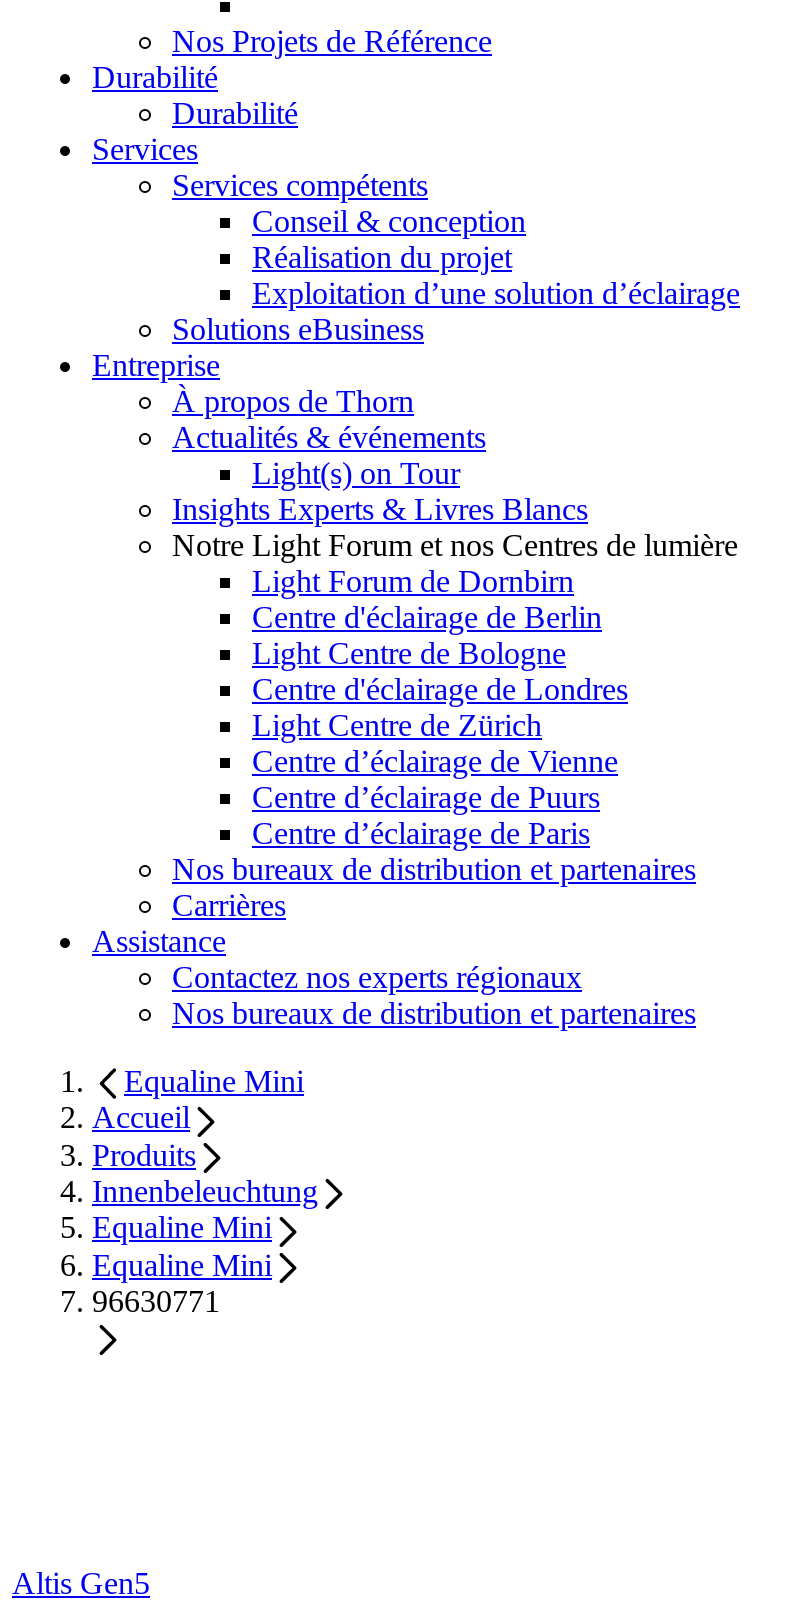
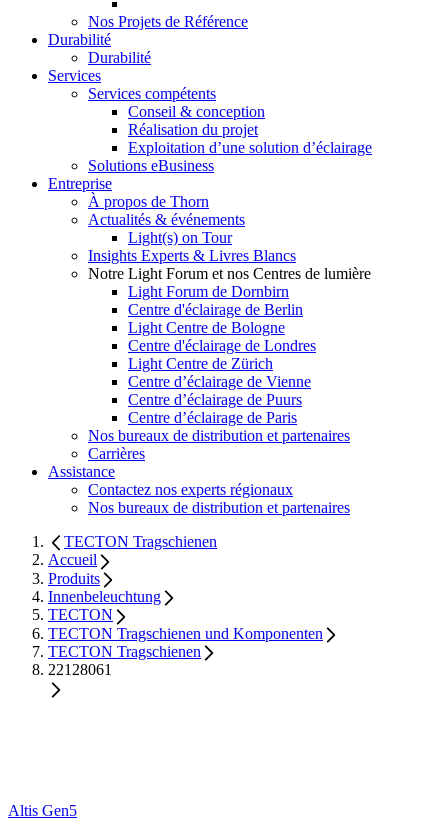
[124,1064,304,1098] Equaline Mini -> [64,533,217,550] TECTON Tragschienen
[92,1211,272,1318] Equaline Mini | Equaline Mini | 96630771 -> [48,606,323,678] TECTON | TECTON Tragschienen und Komponenten | TECTON Tragschienen | 22128061

